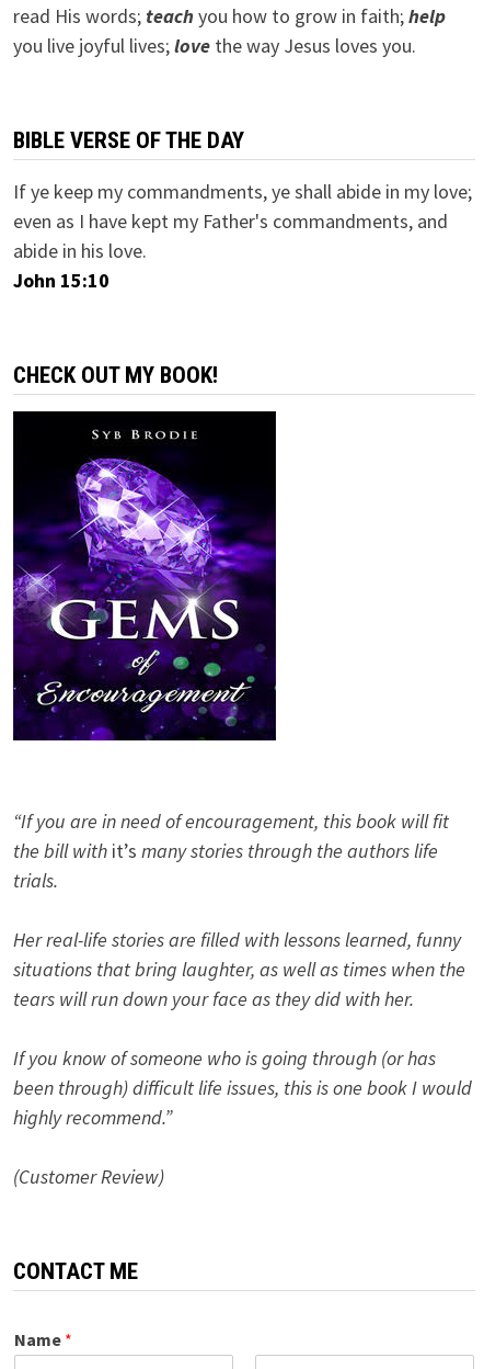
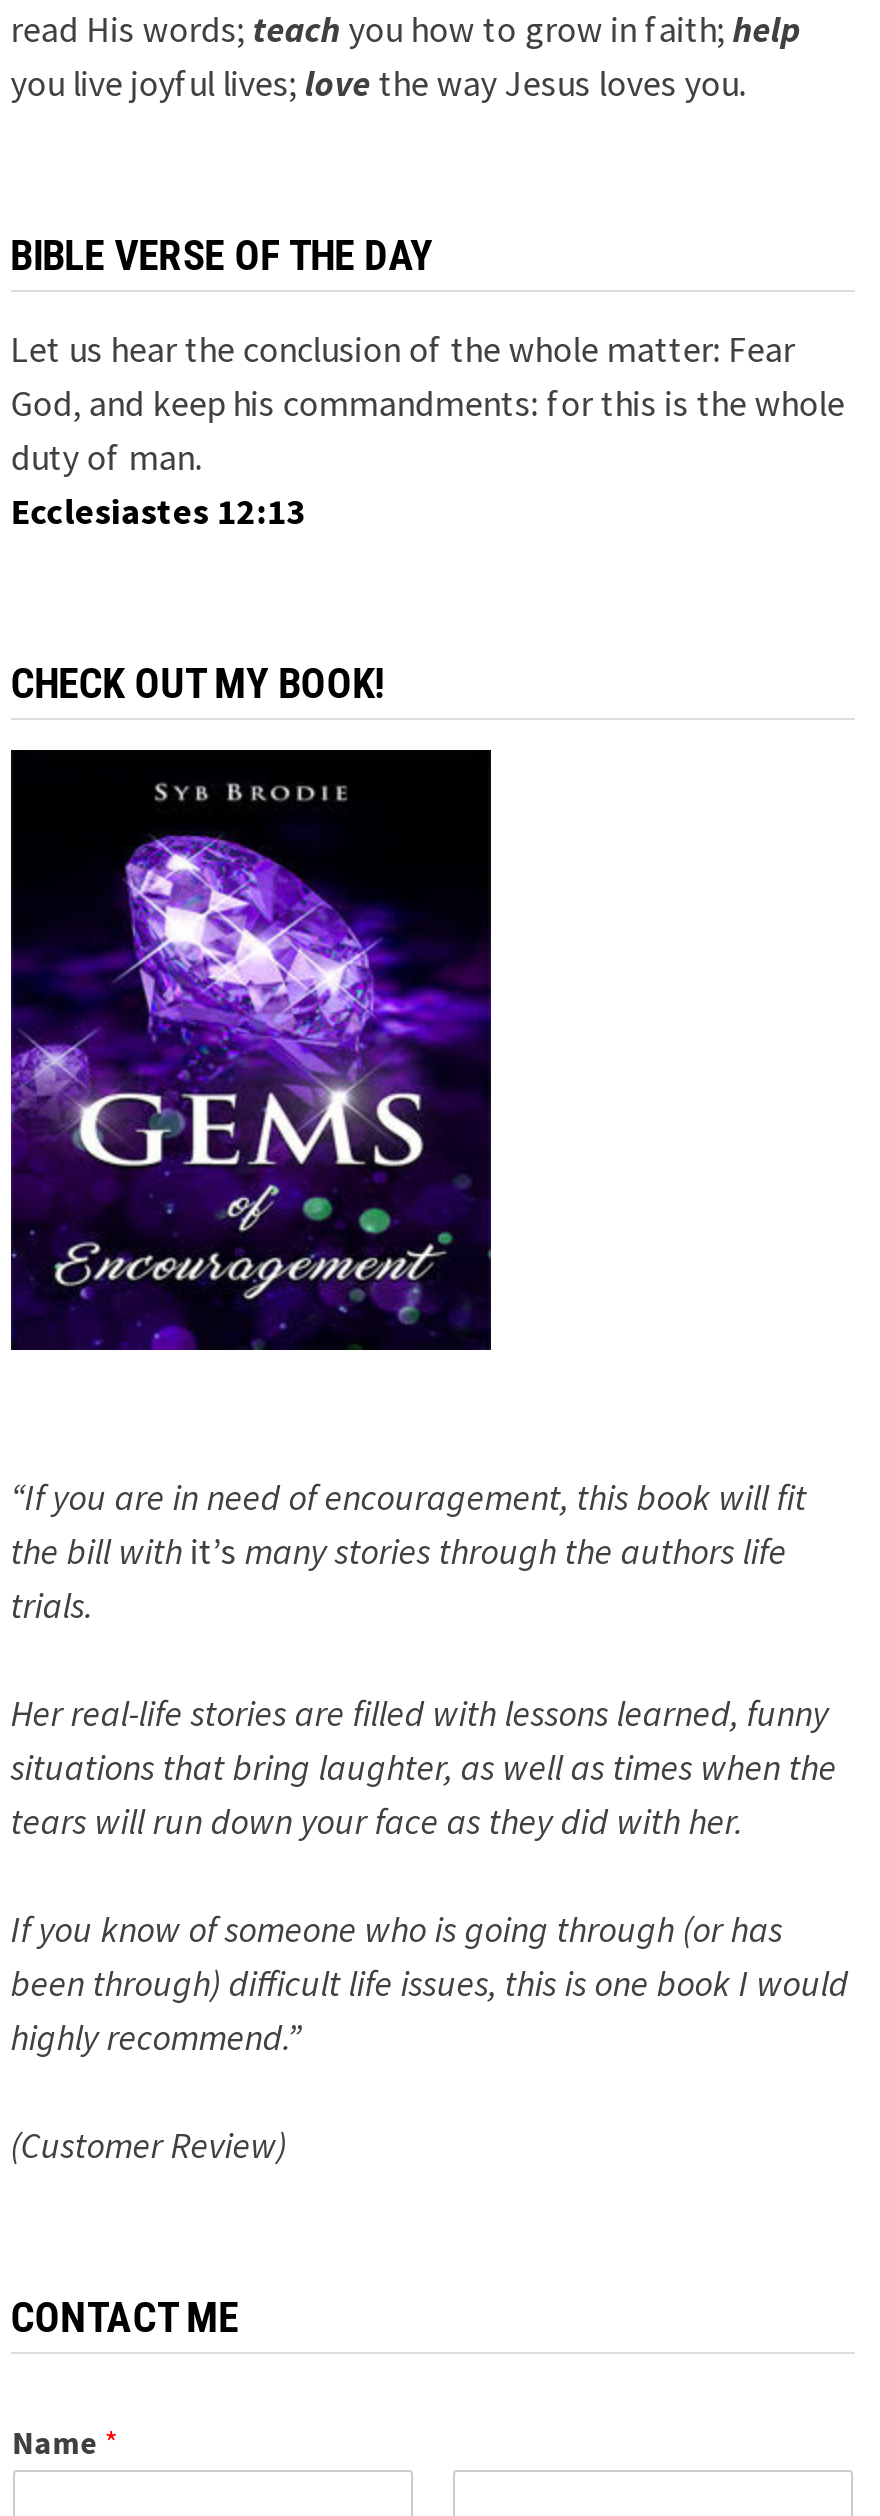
[13,178,472,292] If ye keep my commandments, ye shall abide in my love; | even as I have kept my Father's commandments, and | abide in his love. | John 15:10 -> [11,325,845,533] Let us hear the conclusion of the whole matter: Fear | God, and keep his commandments: for this is the whole | duty of man. | Ecclesiastes 12:13

